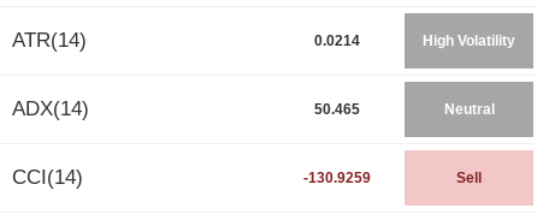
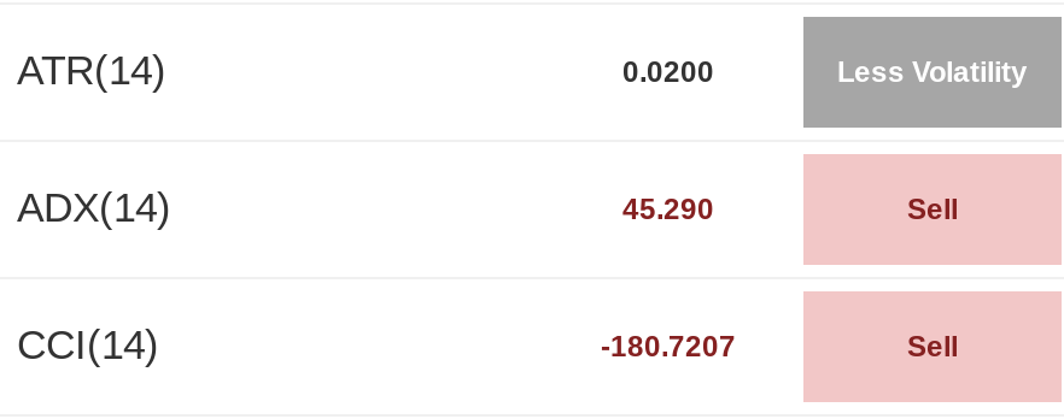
[314,33,360,49] 0.0214 -> [622,56,714,89] 0.0200
[423,33,515,49] High Volatility -> [837,56,1028,89] Less Volatility
[314,101,494,118] 50.465 | Neutral -> [622,193,958,227] 45.290 | Sell
[303,170,371,186] -130.9259 -> [601,330,736,364] -180.7207

